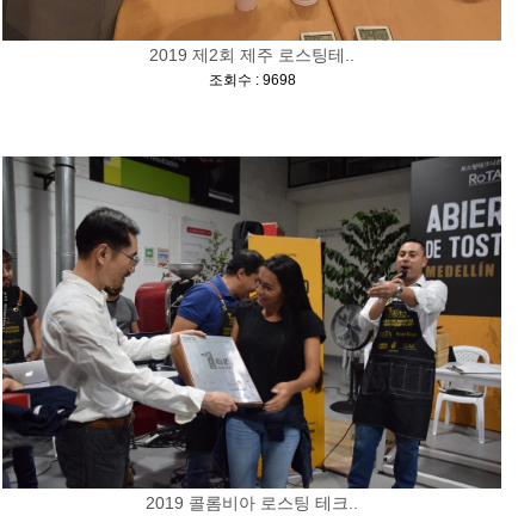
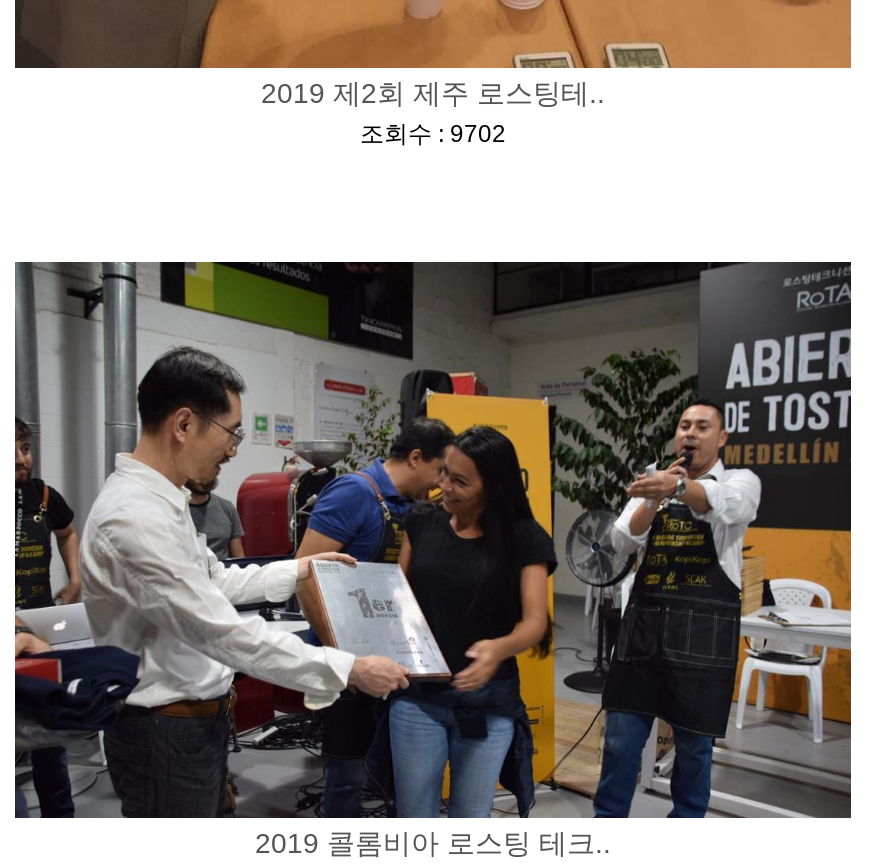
[203,70,300,89] [조회수 : 9698] -> [352,117,514,149] [조회수 : 9702]

